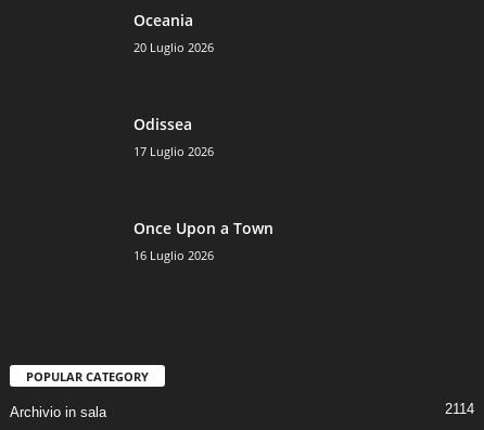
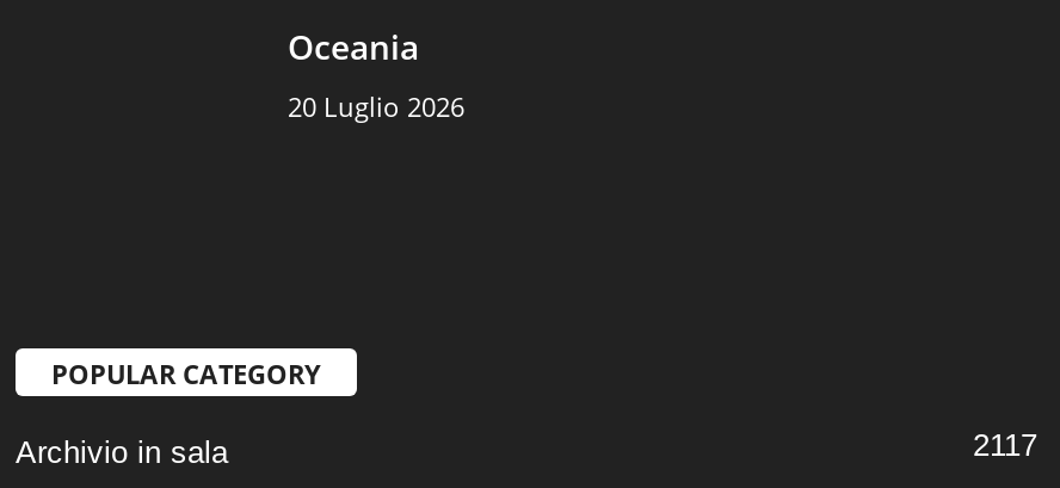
[133,114,214,160] Odissea | 17 Luglio 2026 -> none
[133,218,273,264] Once Upon a Town | 16 Luglio 2026 -> none
[445,401,474,417] 2114 -> [973,428,1037,463] 2117

